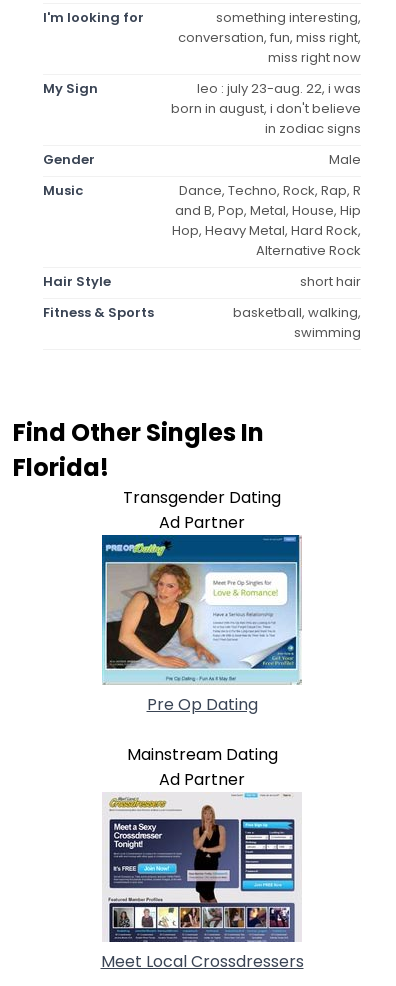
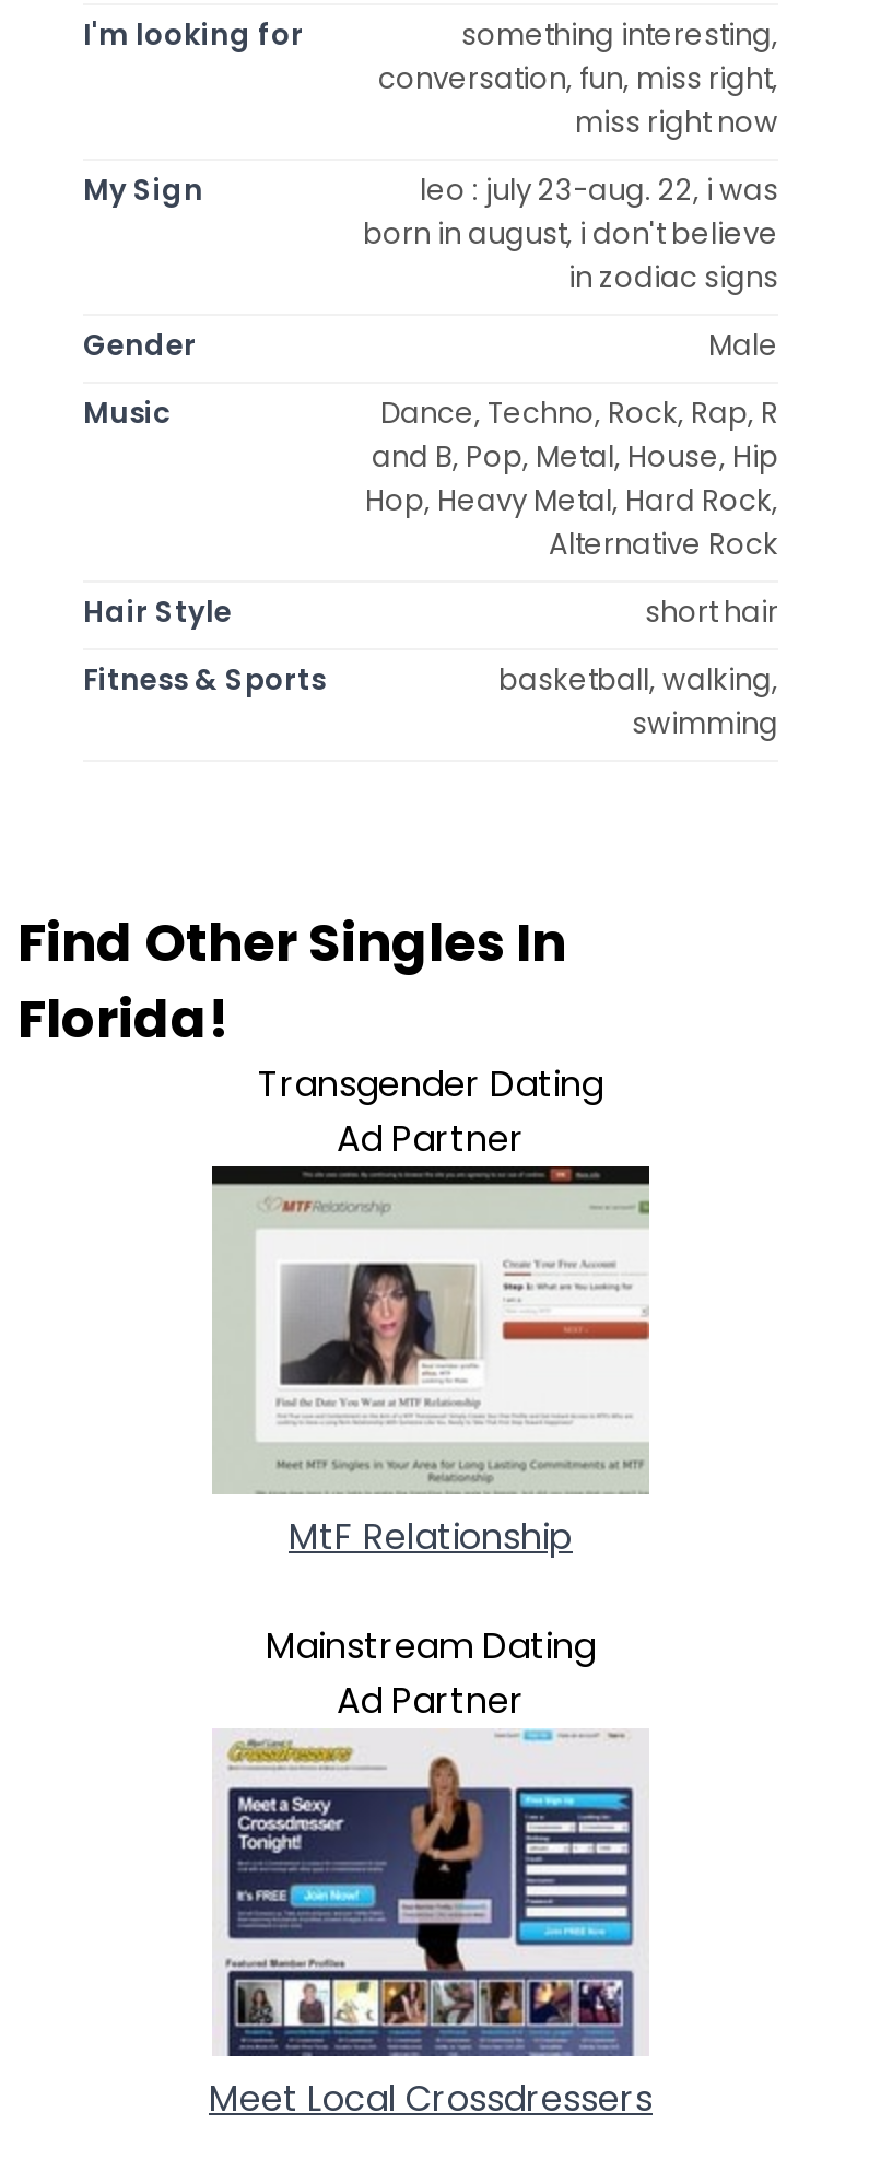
[101,534,302,716] [image] | Pre Op Dating -> [210,1164,651,1561] [image] | MtF Relationship

